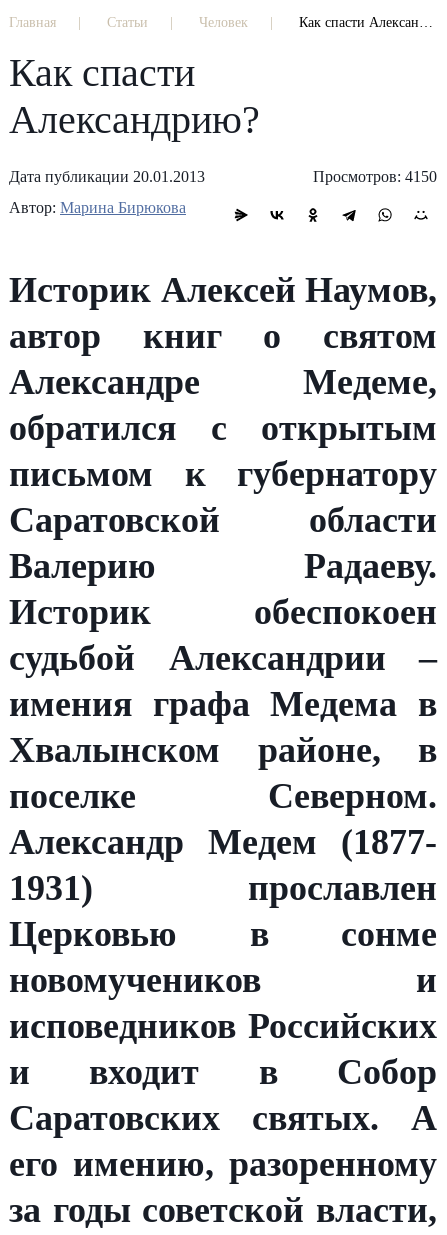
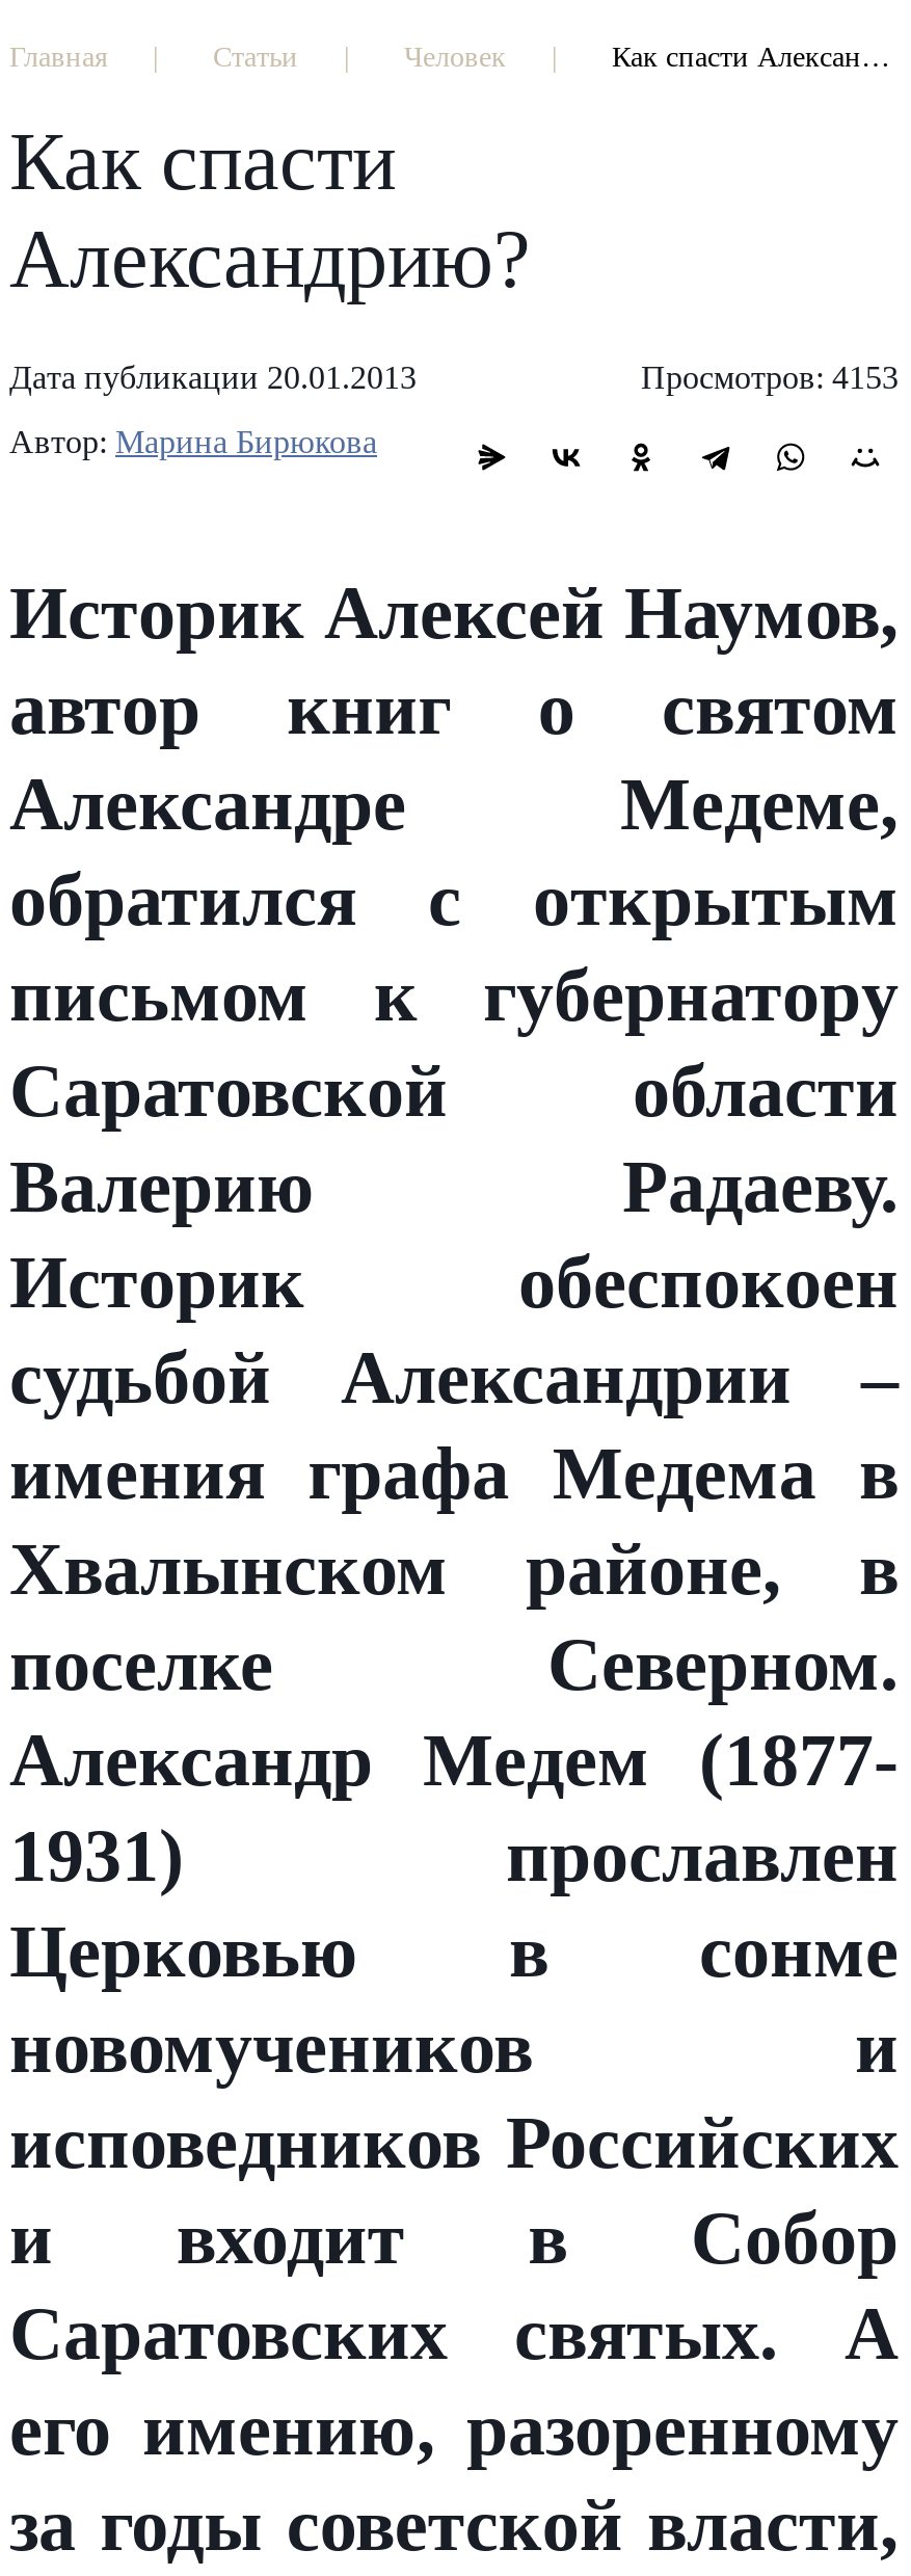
[313,168,437,185] Просмотров: 4150 -> [641,360,899,395] Просмотров: 4153

